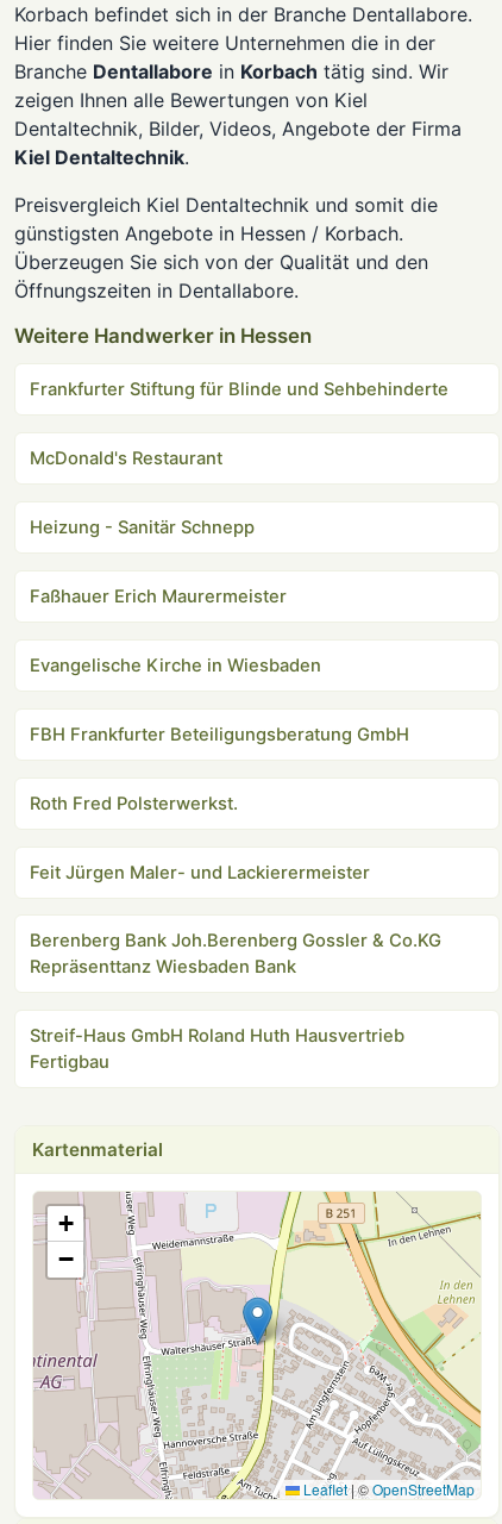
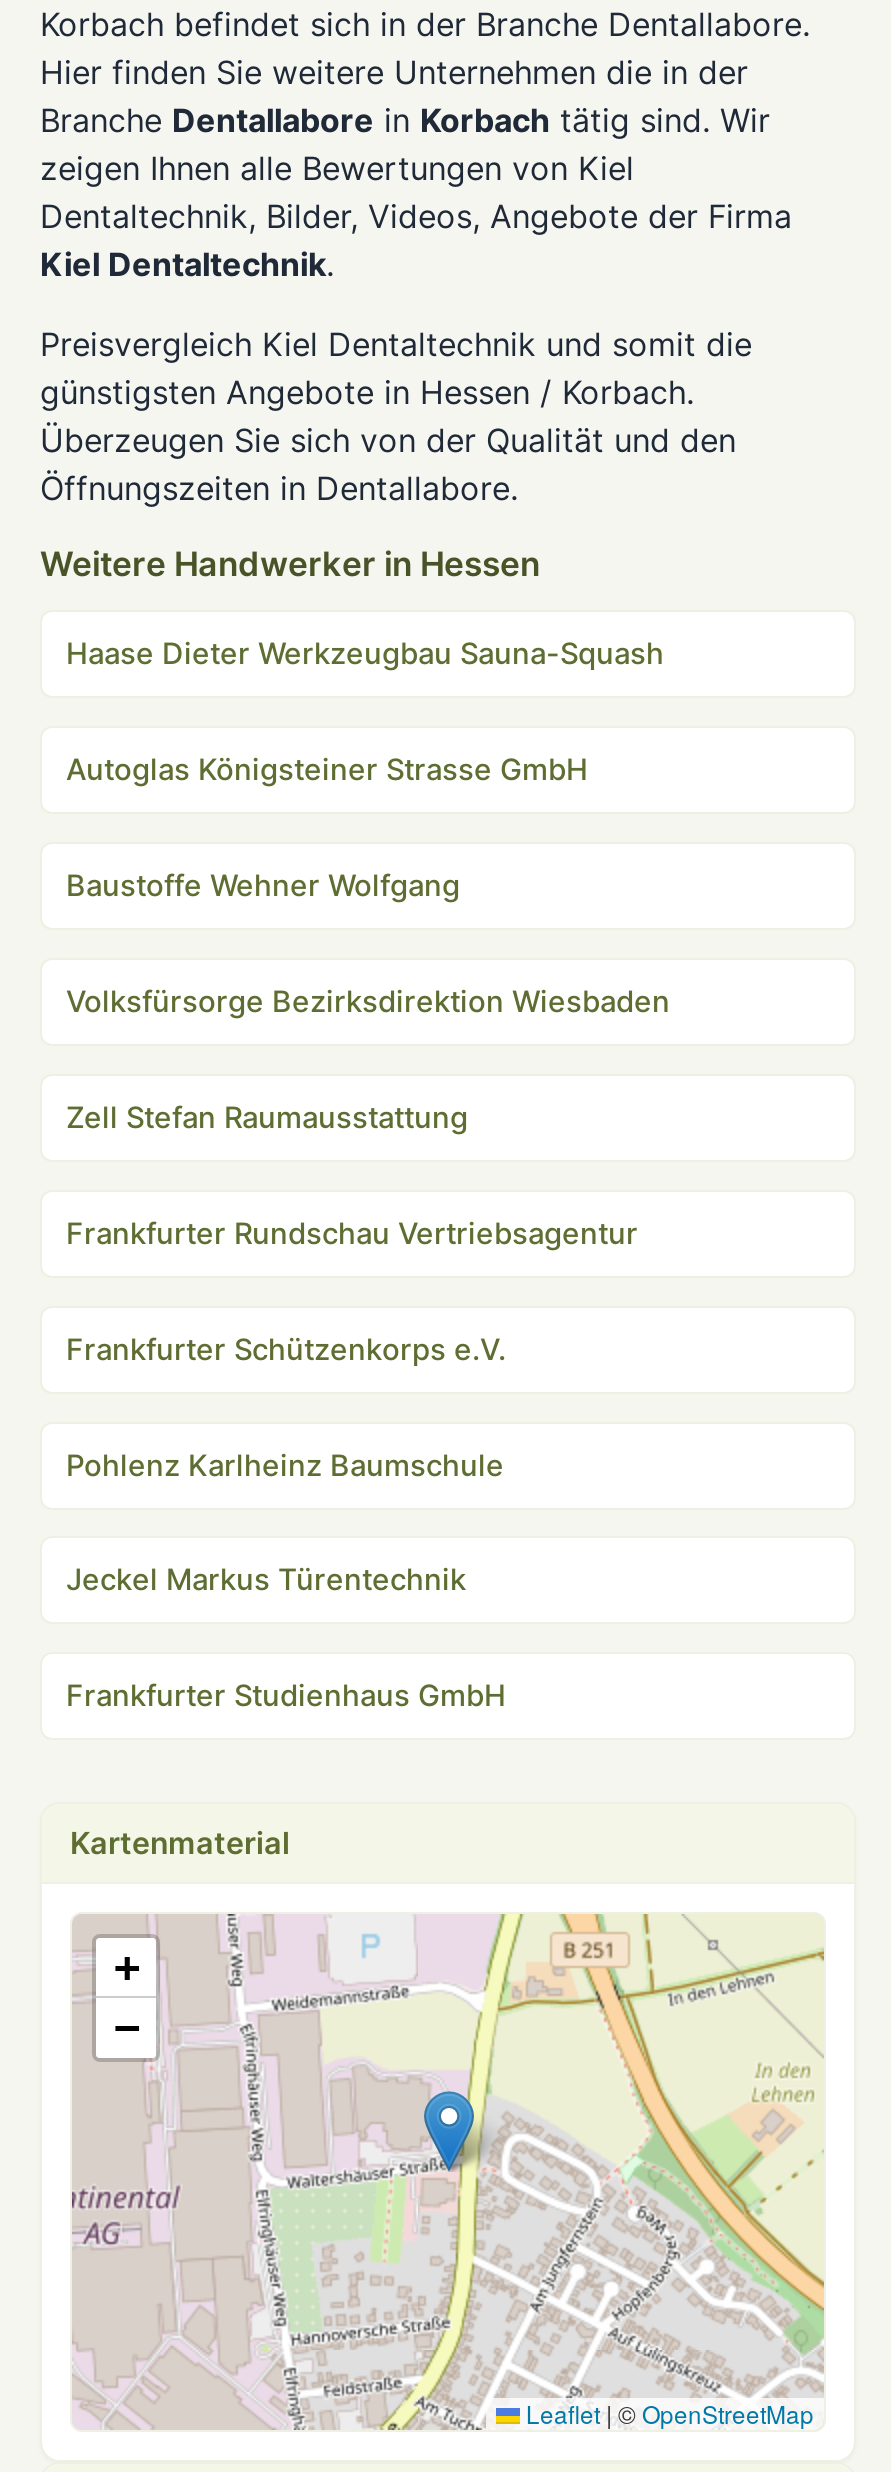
[30,379,448,401] Frankfurter Stiftung für Blinde und Sehbehinderte -> [66,637,664,673] Haase Dieter Werkzeugbau Sauna-Squash
[30,448,222,469] McDonald's Restaurant -> [66,752,588,788] Autoglas Königsteiner Strasse GmbH
[30,517,255,538] Heizung - Sanitär Schnepp -> [66,868,460,904] Baustoffe Wehner Wolfgang
[30,586,287,607] Faßhauer Erich Maurermeister -> [66,984,670,1020] Volksfürsorge Bezirksdirektion Wiesbaden
[30,655,321,676] Evangelische Kirche in Wiesbaden -> [66,1100,468,1136] Zell Stefan Raumausstattung
[30,724,409,745] FBH Frankfurter Beteiligungsberatung GmbH -> [66,1216,638,1252] Frankfurter Rundschau Vertriebsagentur
[30,792,238,814] Roth Fred Polsterwerkst. -> [66,1331,506,1367] Frankfurter Schützenkorps e.V.
[30,861,370,883] Feit Jürgen Maler- und Lackierermeister -> [66,1447,504,1483] Pohlenz Karlheinz Baumschule
[30,930,441,978] Berenberg Bank Joh.Berenberg Gossler & Co.KG | Repräsenttanz Wiesbaden Bank -> [66,1563,466,1599] Jeckel Markus Türentechnik
[30,1025,404,1073] Streif-Haus GmbH Roland Huth Hausvertrieb | Fertigbau -> [66,1678,506,1714] Frankfurter Studienhaus GmbH

